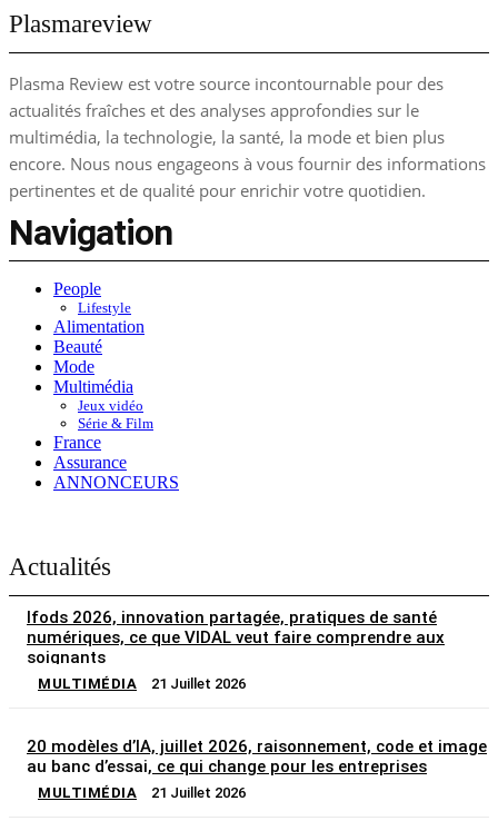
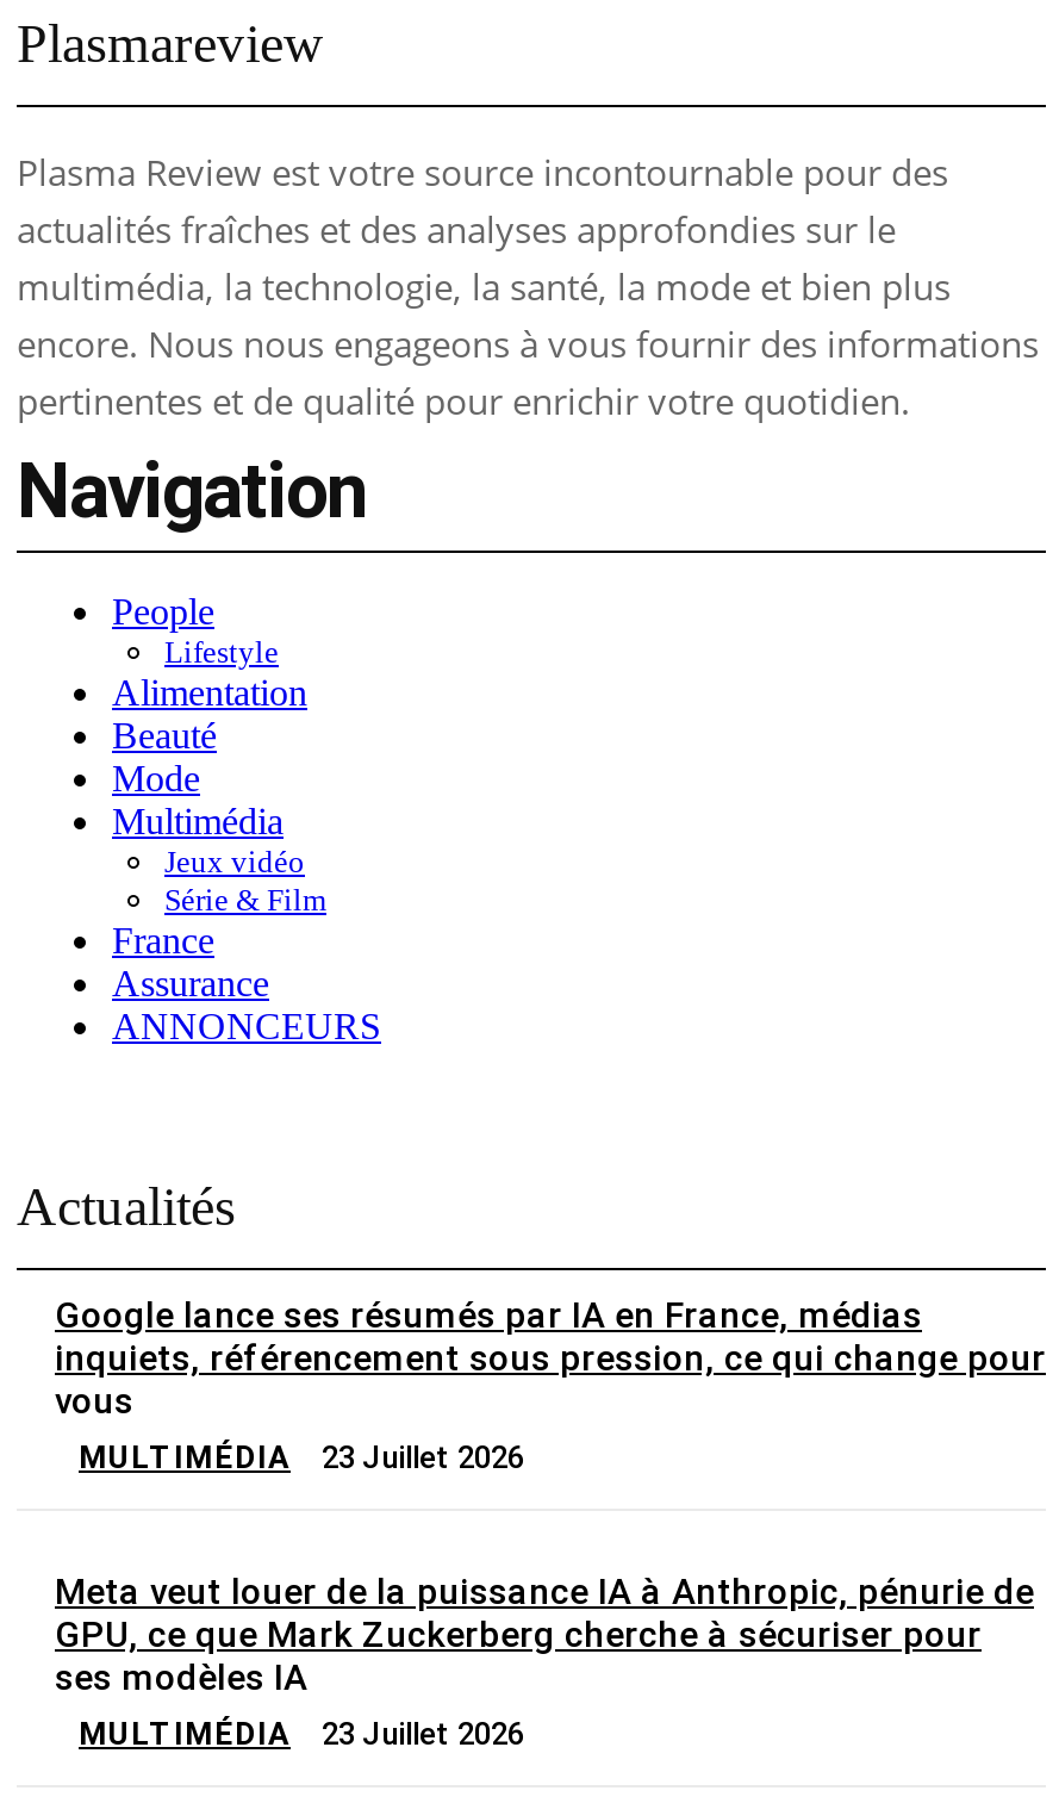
[27,607,445,667] Ifods 2026, innovation partagée, pratiques de santé | numériques, ce que VIDAL veut faire comprendre aux | soignants -> [55,1294,1046,1422] Google lance ses résumés par IA en France, médias | inquiets, référencement sous pression, ce qui change pour | vous
[38,675,246,692] MULTIMÉDIA 21 Juillet 2026 -> [79,1439,524,1475] MULTIMÉDIA 23 Juillet 2026
[27,736,487,776] 20 modèles d’IA, juillet 2026, raisonnement, code et image | au banc d’essai, ce qui change pour les entreprises -> [55,1570,1034,1699] Meta veut louer de la puissance IA à Anthropic, pénurie de | GPU, ce que Mark Zuckerberg cherche à sécuriser pour | ses modèles IA
[38,784,246,801] MULTIMÉDIA 21 Juillet 2026 -> [79,1715,524,1751] MULTIMÉDIA 23 Juillet 2026

